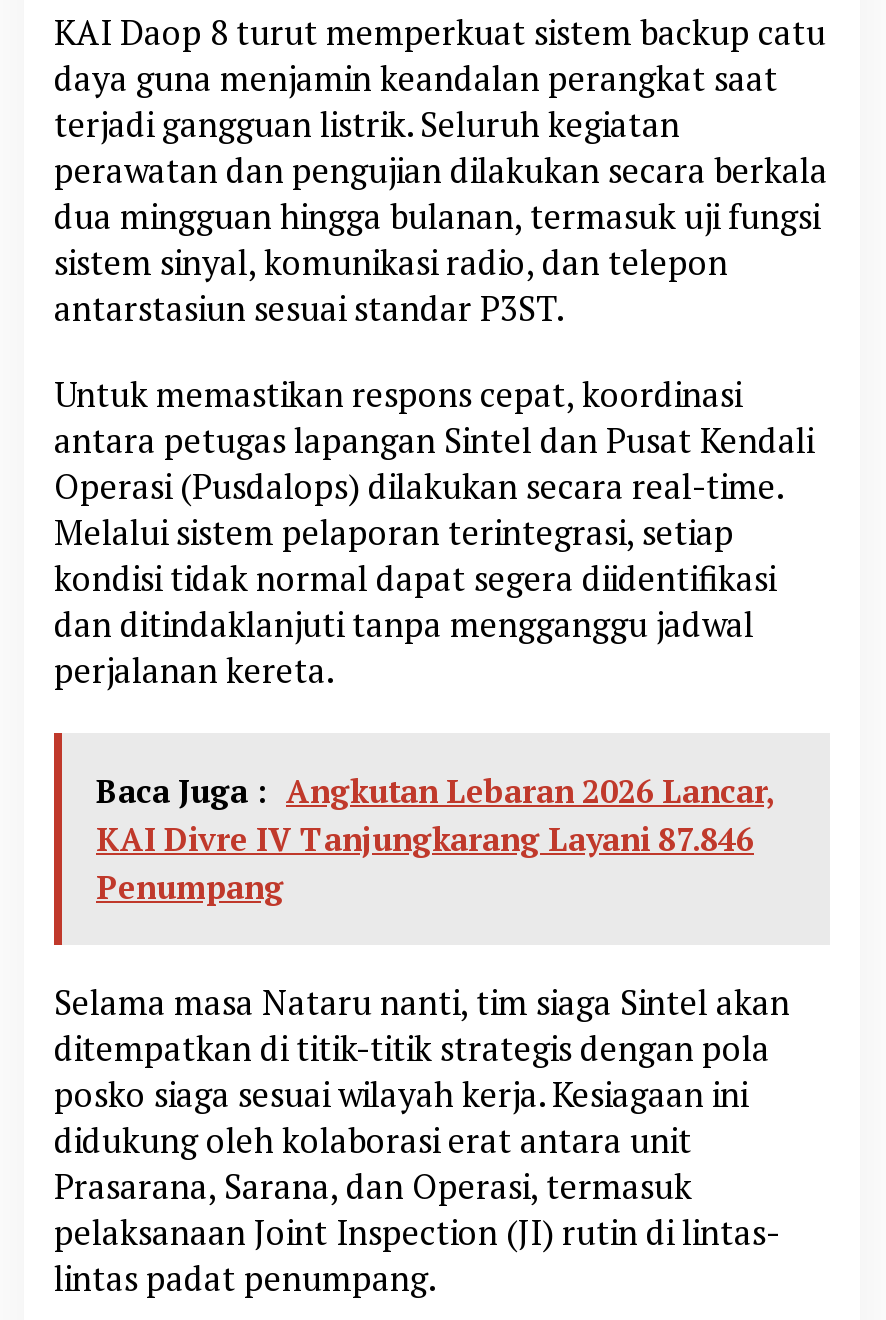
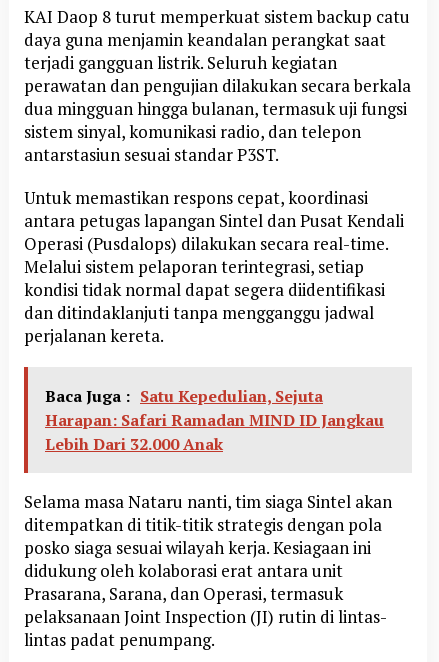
[96,768,776,908] Baca Juga : Angkutan Lebaran 2026 Lancar, | KAI Divre IV Tanjungkarang Layani 87.846 | Penumpang -> [45,385,384,455] Baca Juga : Satu Kepedulian, Sejuta | Harapan: Safari Ramadan MIND ID Jangkau | Lebih Dari 32.000 Anak

